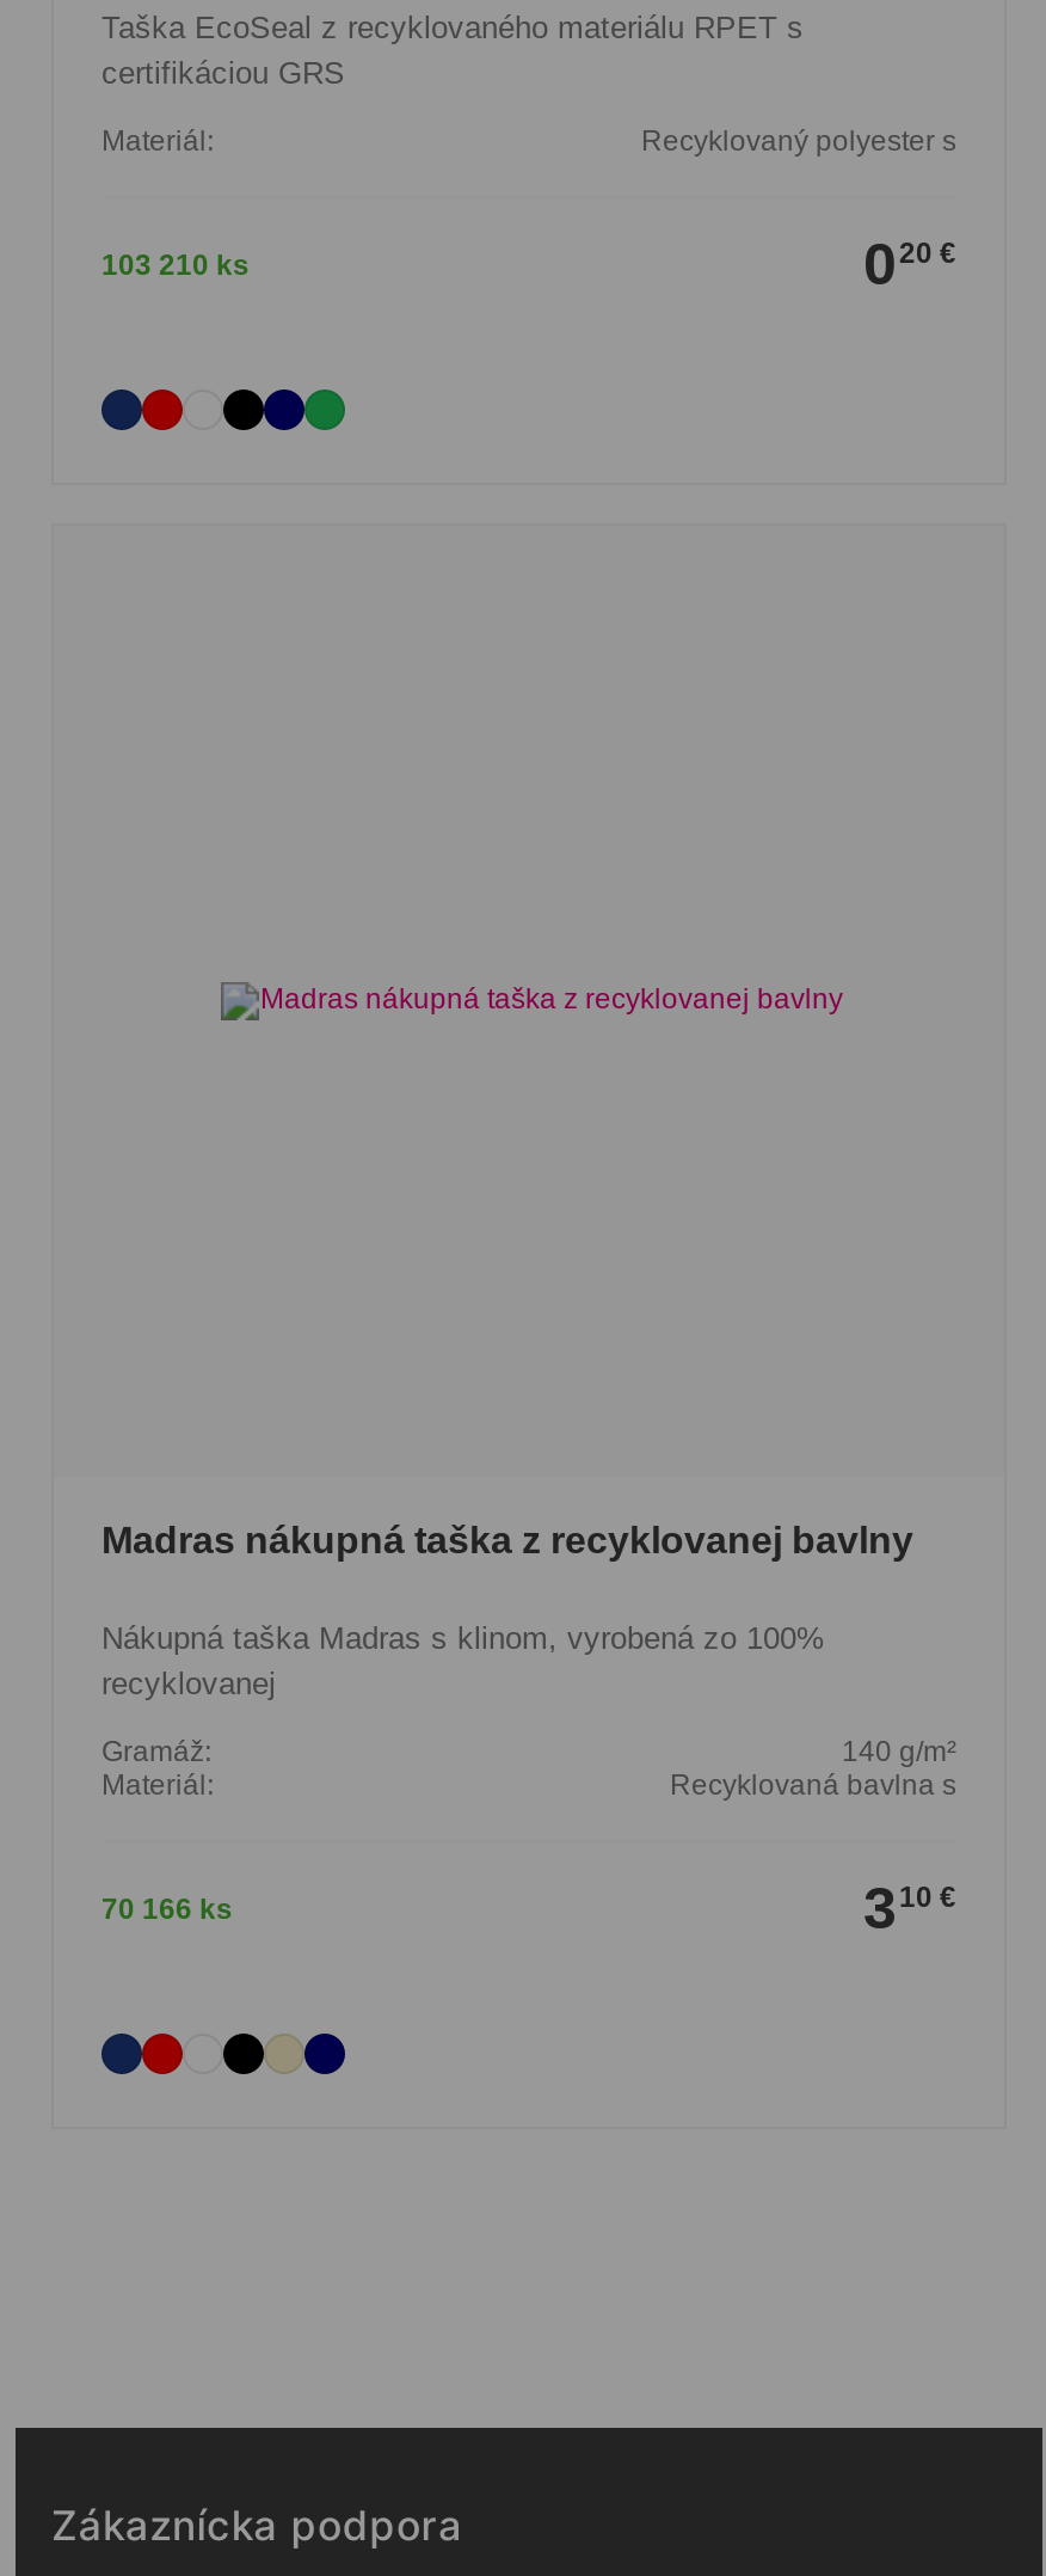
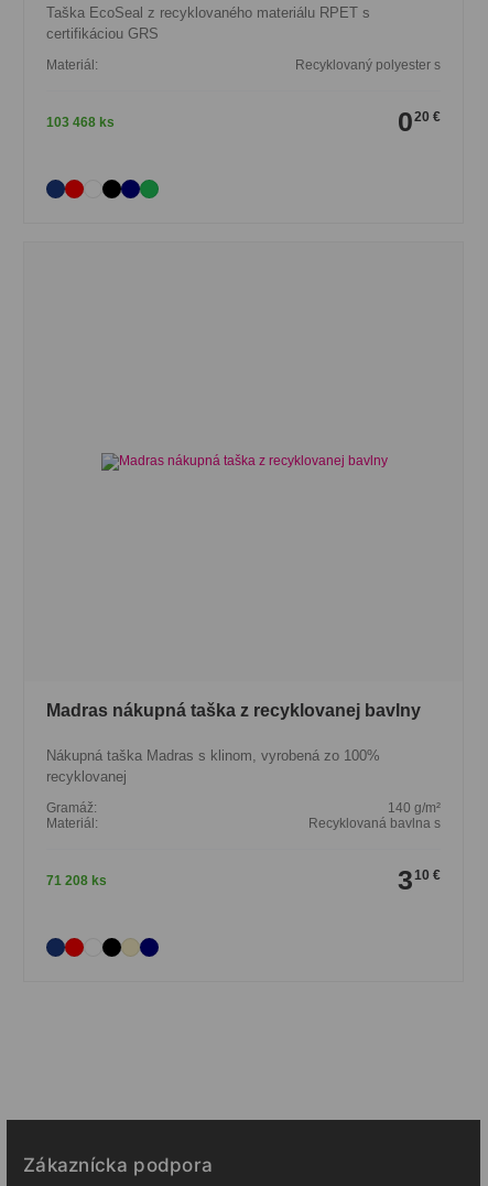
[101,248,250,281] 103 210 ks -> [46,114,115,130] 103 468 ks
[101,1892,233,1925] 70 166 ks -> [46,873,107,888] 71 208 ks

